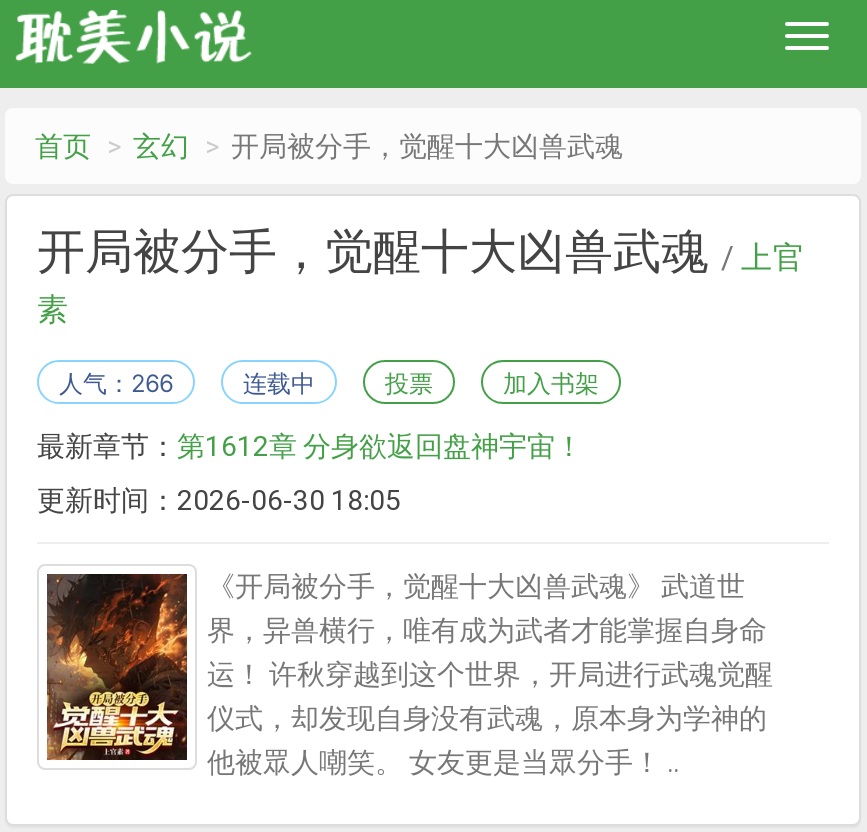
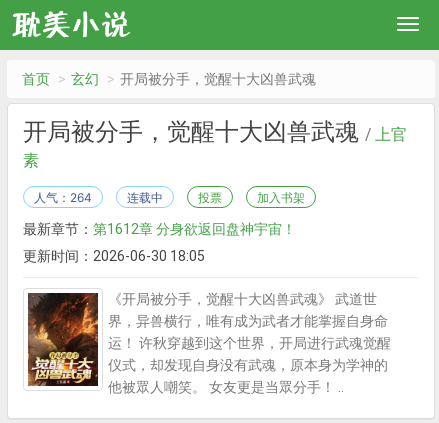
[59,368,173,398] 人气：266 -> [34,190,92,205] 人气：264

